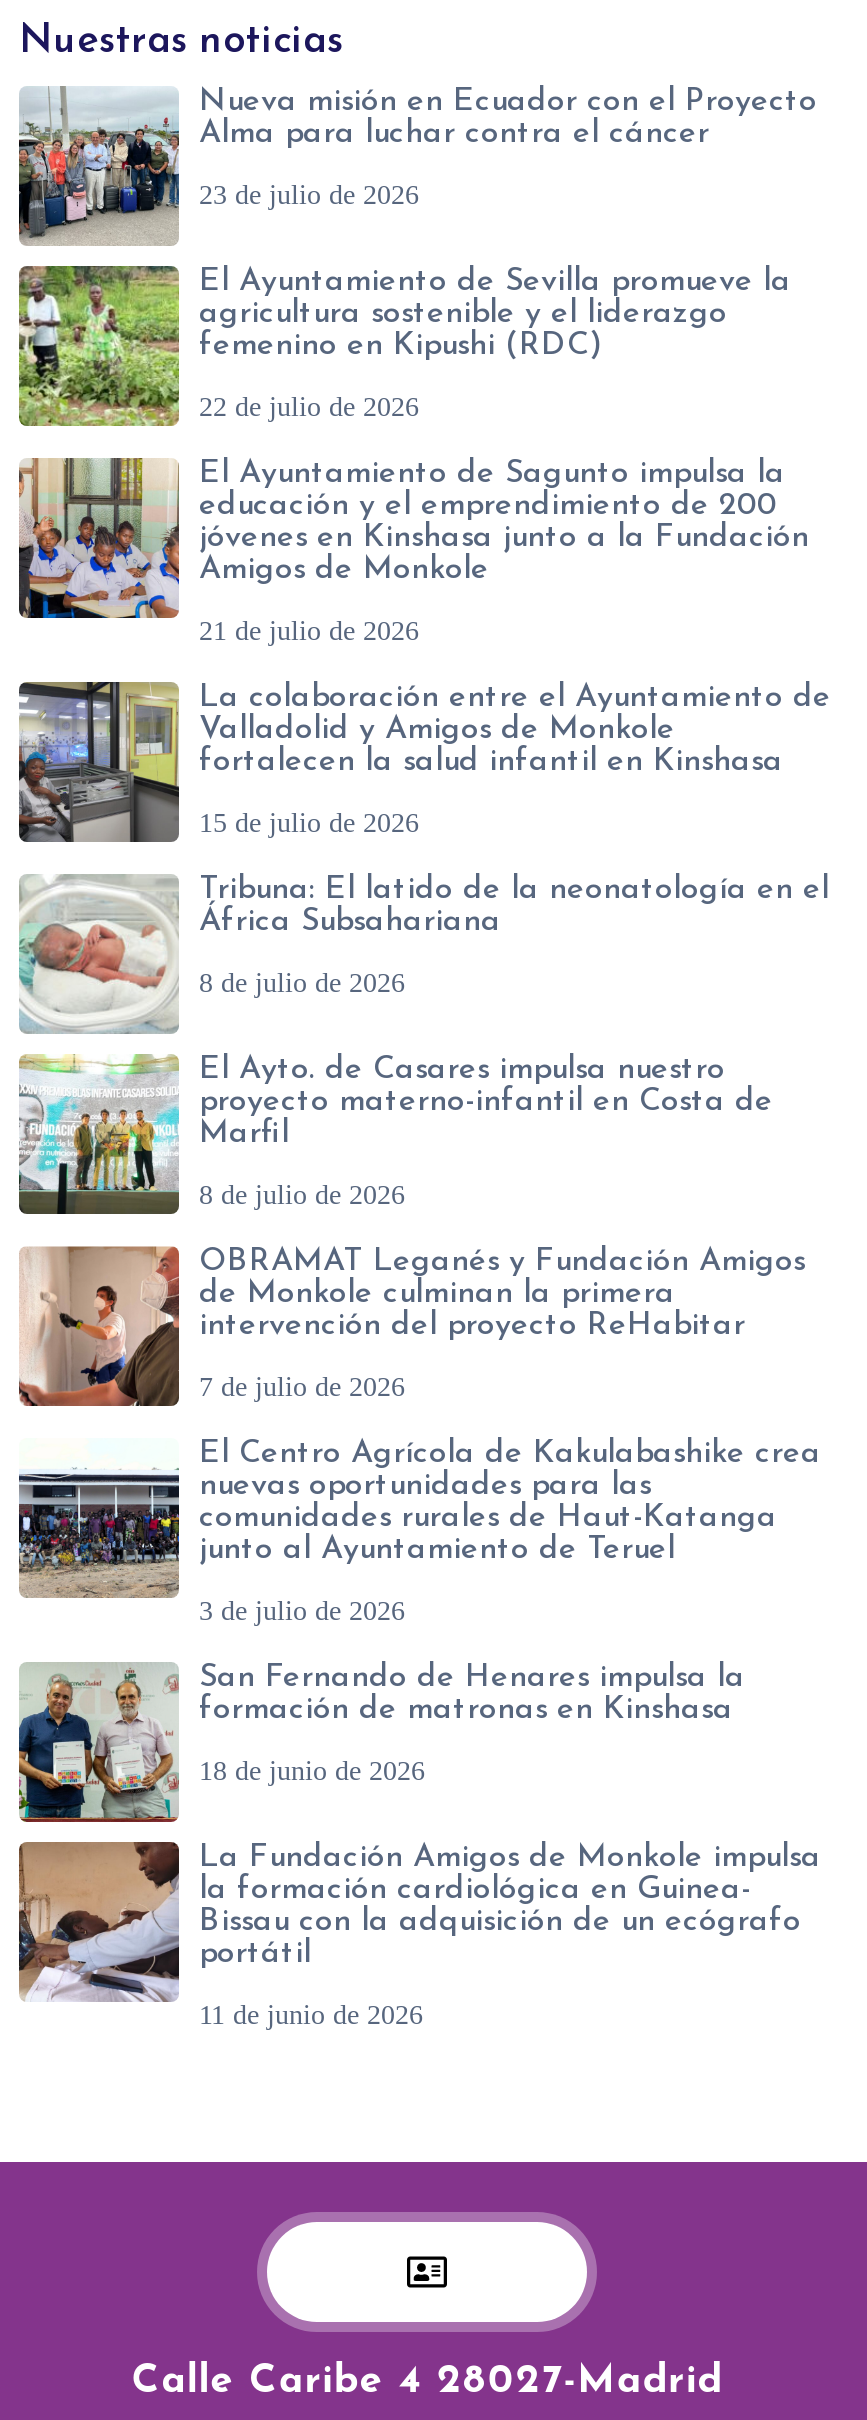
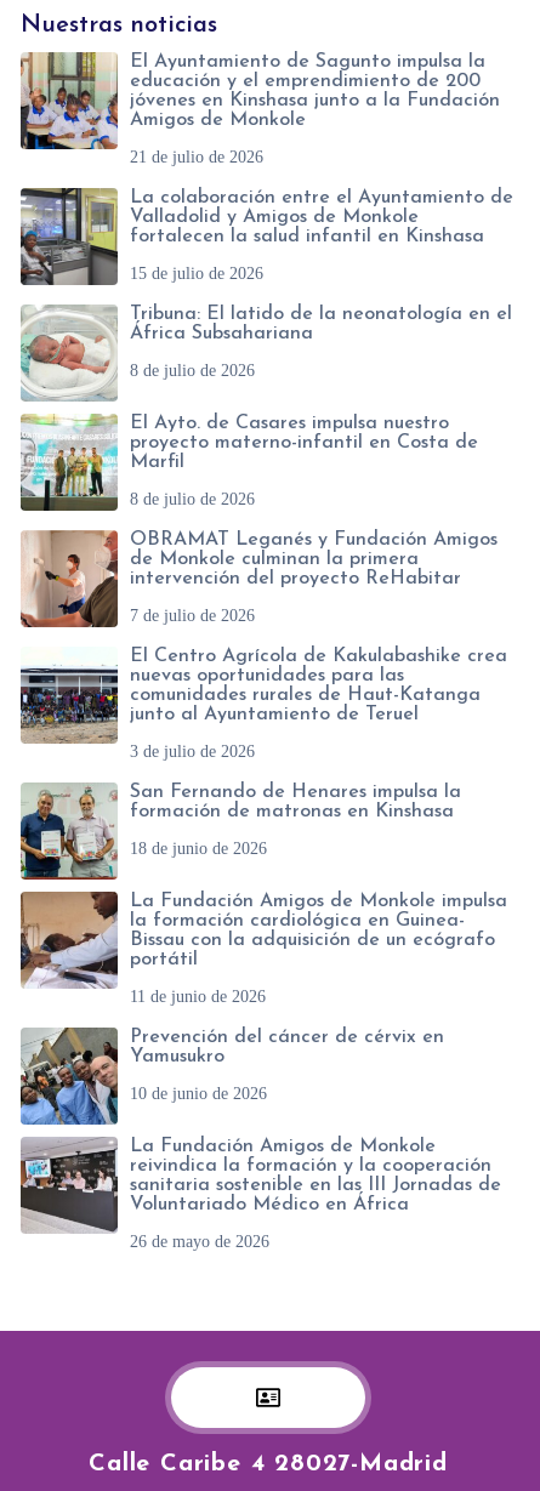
[17,86,817,422] [image] | Nueva misión en Ecuador con el Proyecto | Alma para luchar contra el cáncer | 23 de julio de 2026 | El Ayuntamiento de Sevilla promueve la | agricultura sostenible y el liderazgo | femenino en Kipushi (RDC) | 22 de julio de 2026 -> none
[17,264,171,428] [image] -> none
moved [15,454,831,2030] -> [18,50,513,1006]: [image] | El Ayuntamiento de Sagunto impulsa la | educación y el emprendimiento de 200 | ... | portátil | 11 de junio de 2026
none -> [19,1028,501,1251] [image] | Prevención del cáncer de cérvix en | Yamusukro | 10 de junio de 2026 | La Fundación Amigos de Monkole | reivindica la formación y la cooperación | sanitaria sostenible en las III Jornadas de | Voluntariado Médico en África | 26 de mayo de 2026
none -> [21,1138,113,1234] [image]

